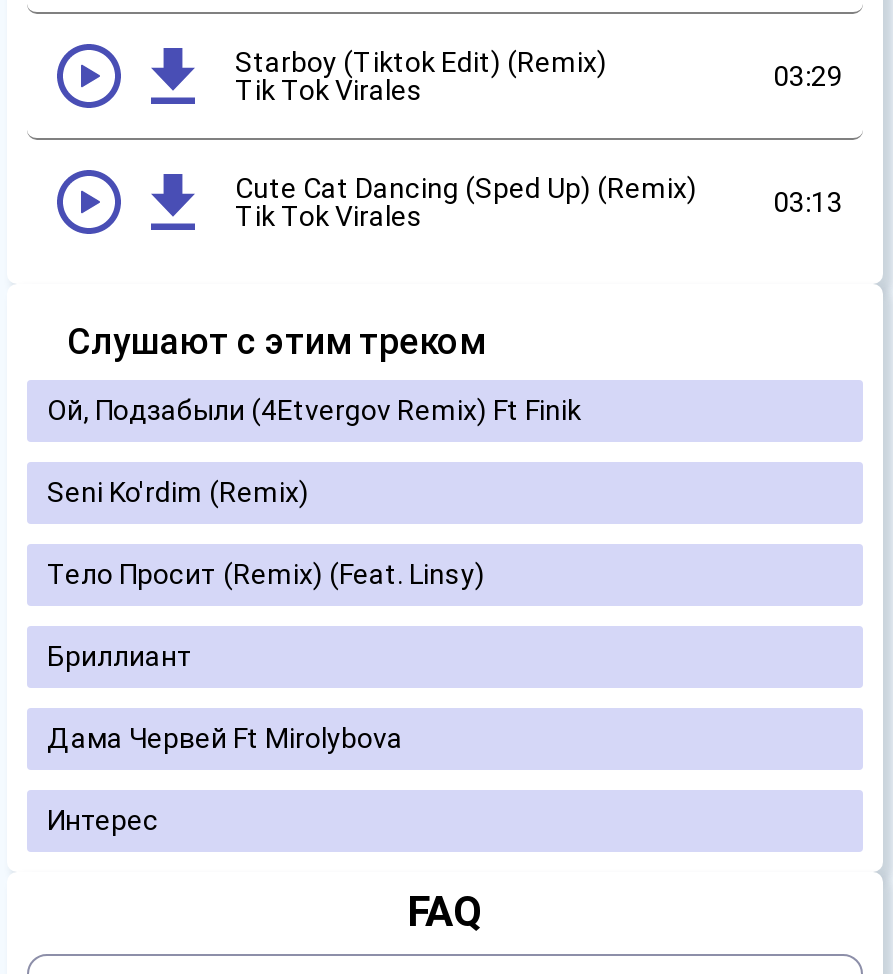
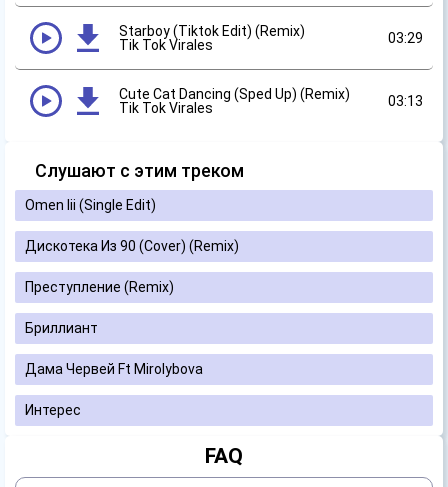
[47,394,581,426] Ой, Подзабыли (4Etvergov Remix) Ft Finik -> [25,197,156,213] Omen Iii (Single Edit)
[47,476,309,508] Seni Ko'rdim (Remix) -> [25,238,239,254] Дискотека Из 90 (Cover) (Remix)
[47,558,485,590] Тело Просит (Remix) (Feat. Linsy) -> [25,279,174,295] Преступление (Remix)

